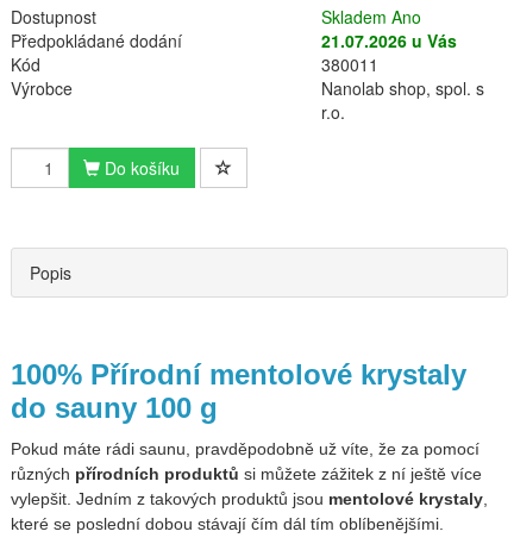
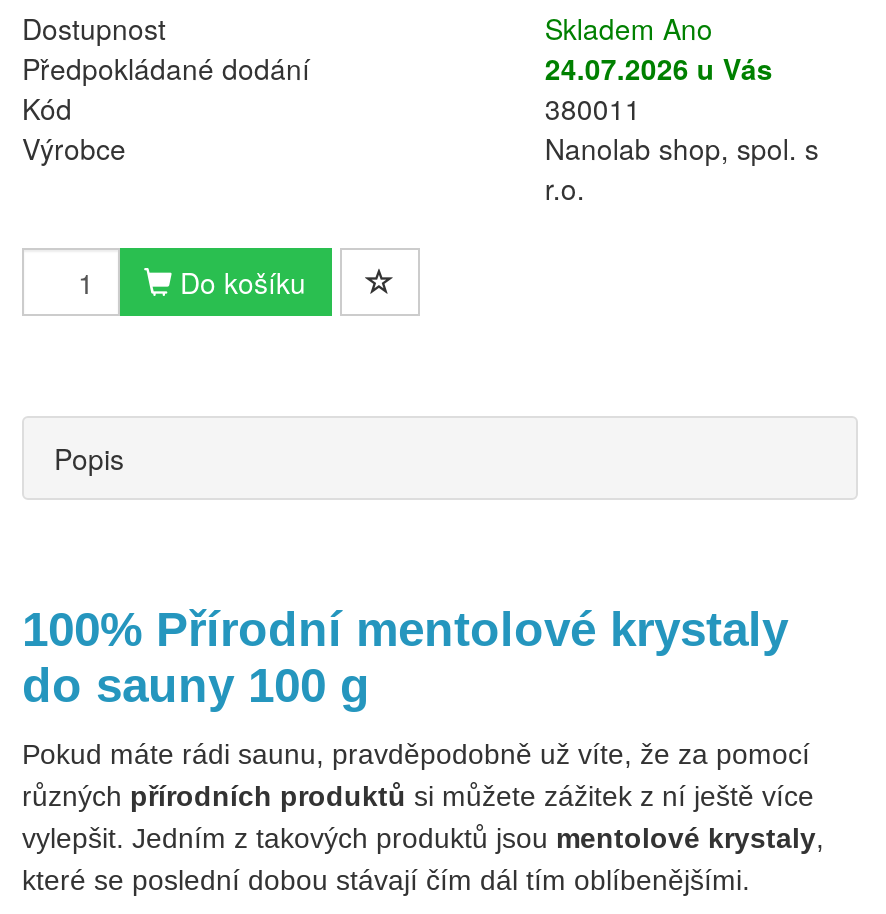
[322,29,457,52] 21.07.2026 u Vás -> [545,48,773,88] 24.07.2026 u Vás

